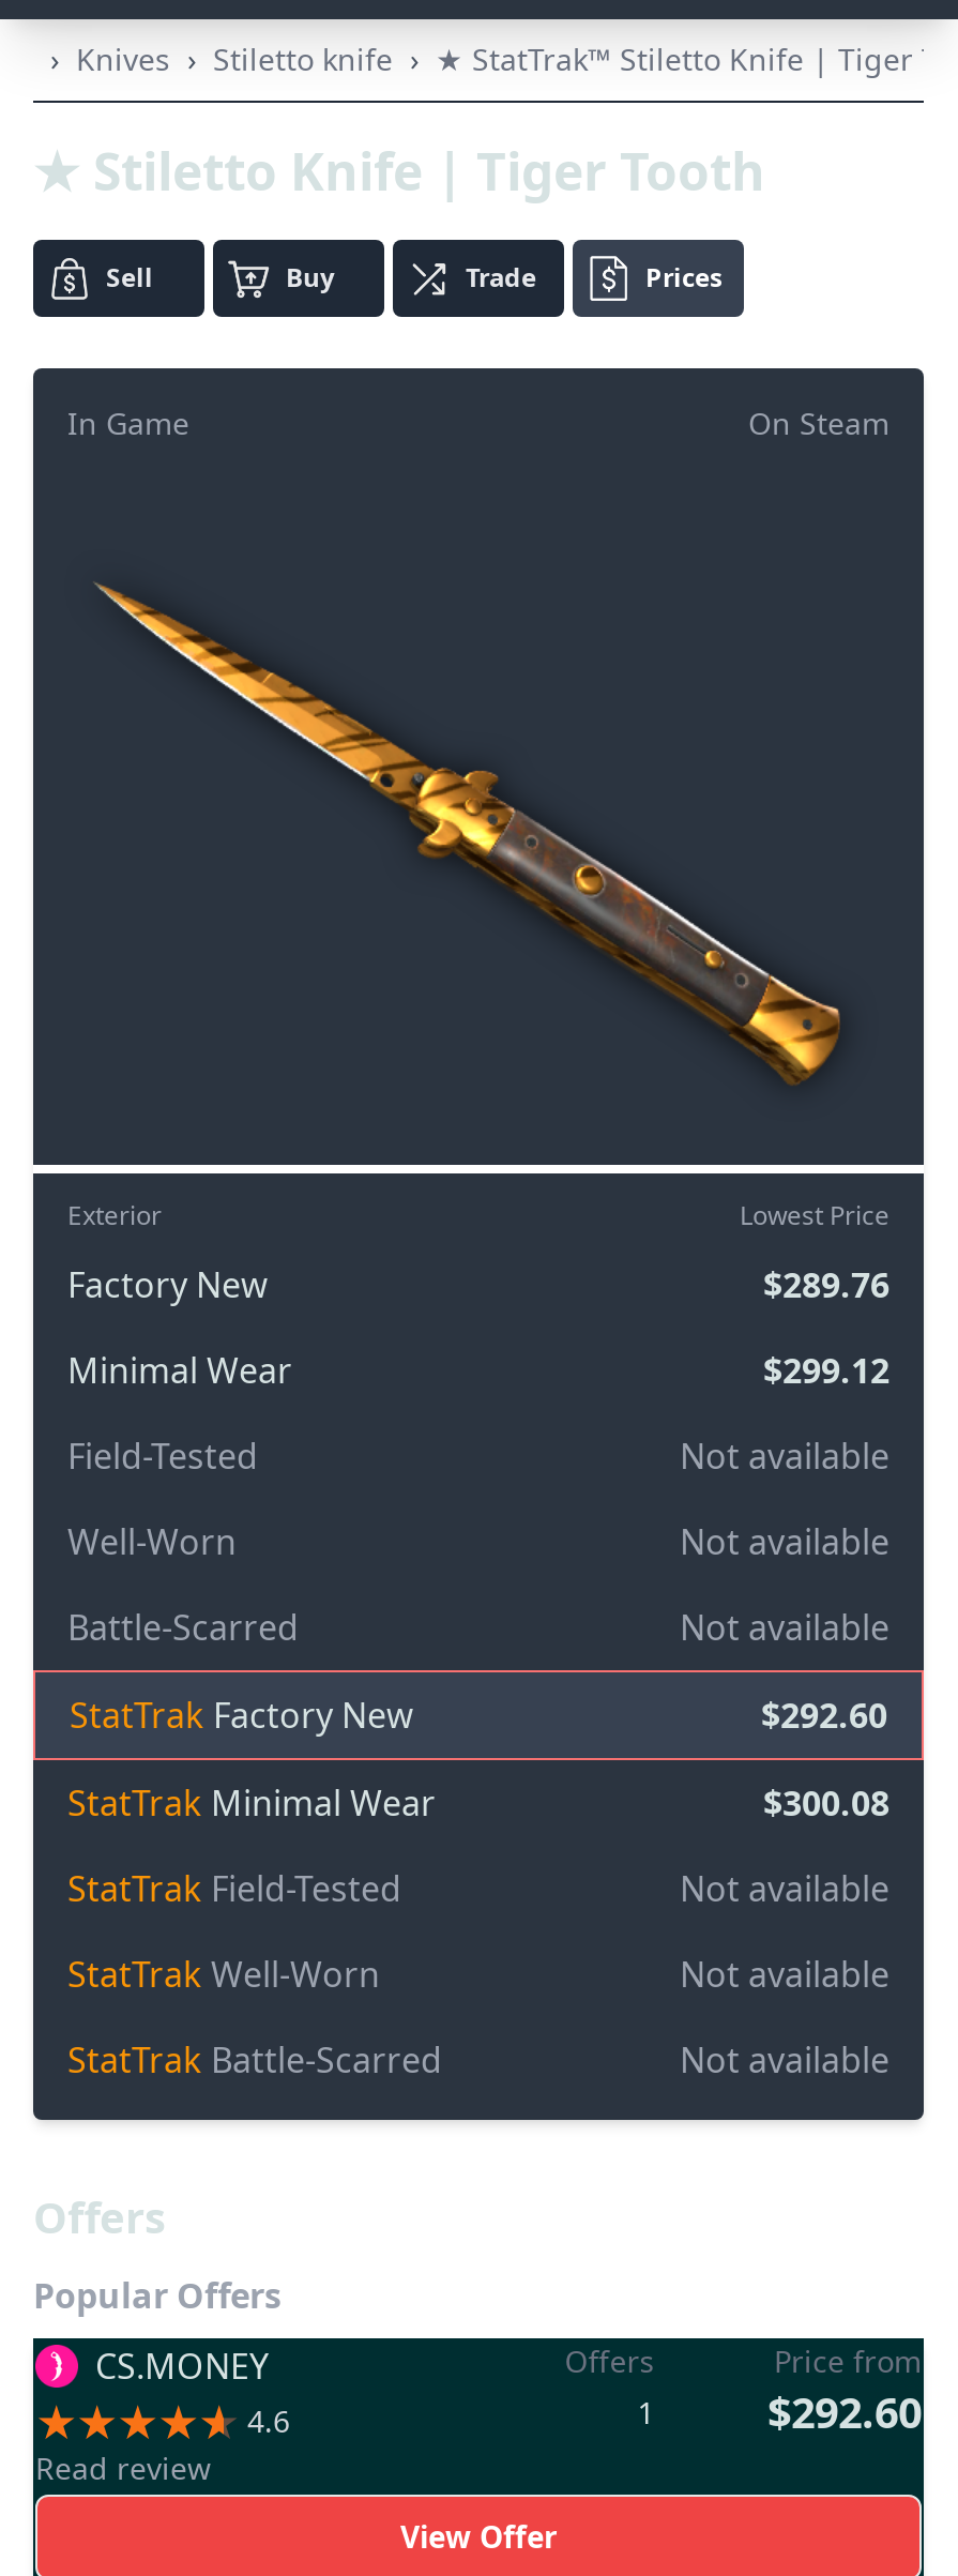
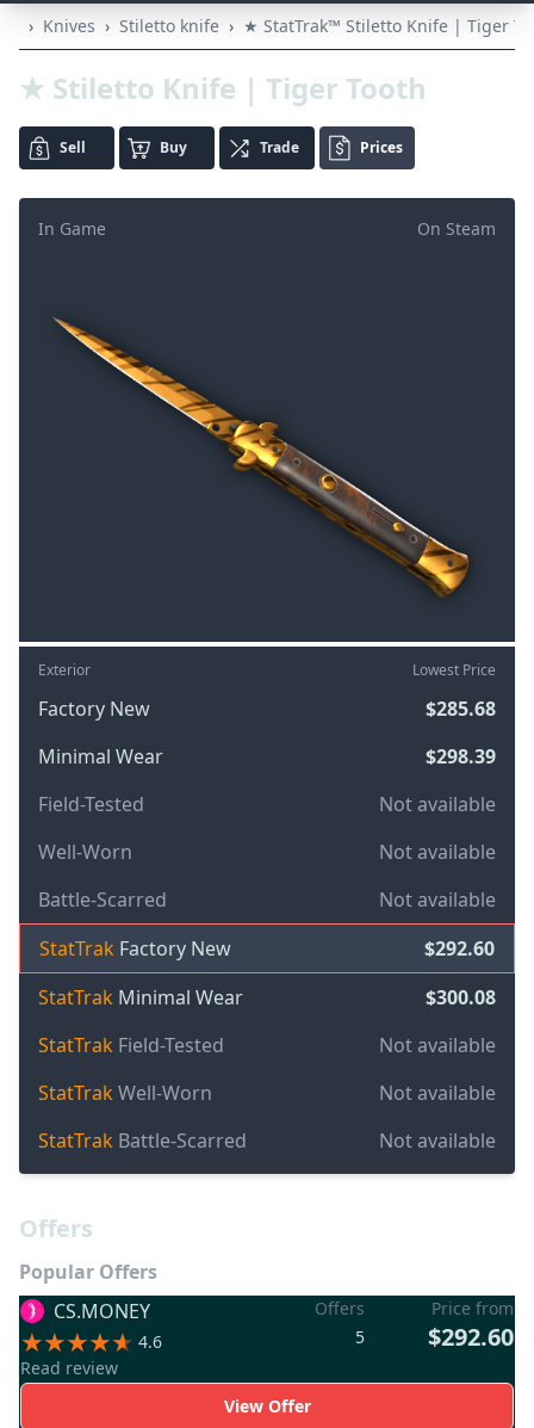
[763,1261,889,1308] $289.76 -> [426,696,496,722] $285.68
[763,1347,889,1394] $299.12 -> [426,743,496,769] $298.39
[637,2391,654,2432] 1 -> [355,1325,365,1348] 5

